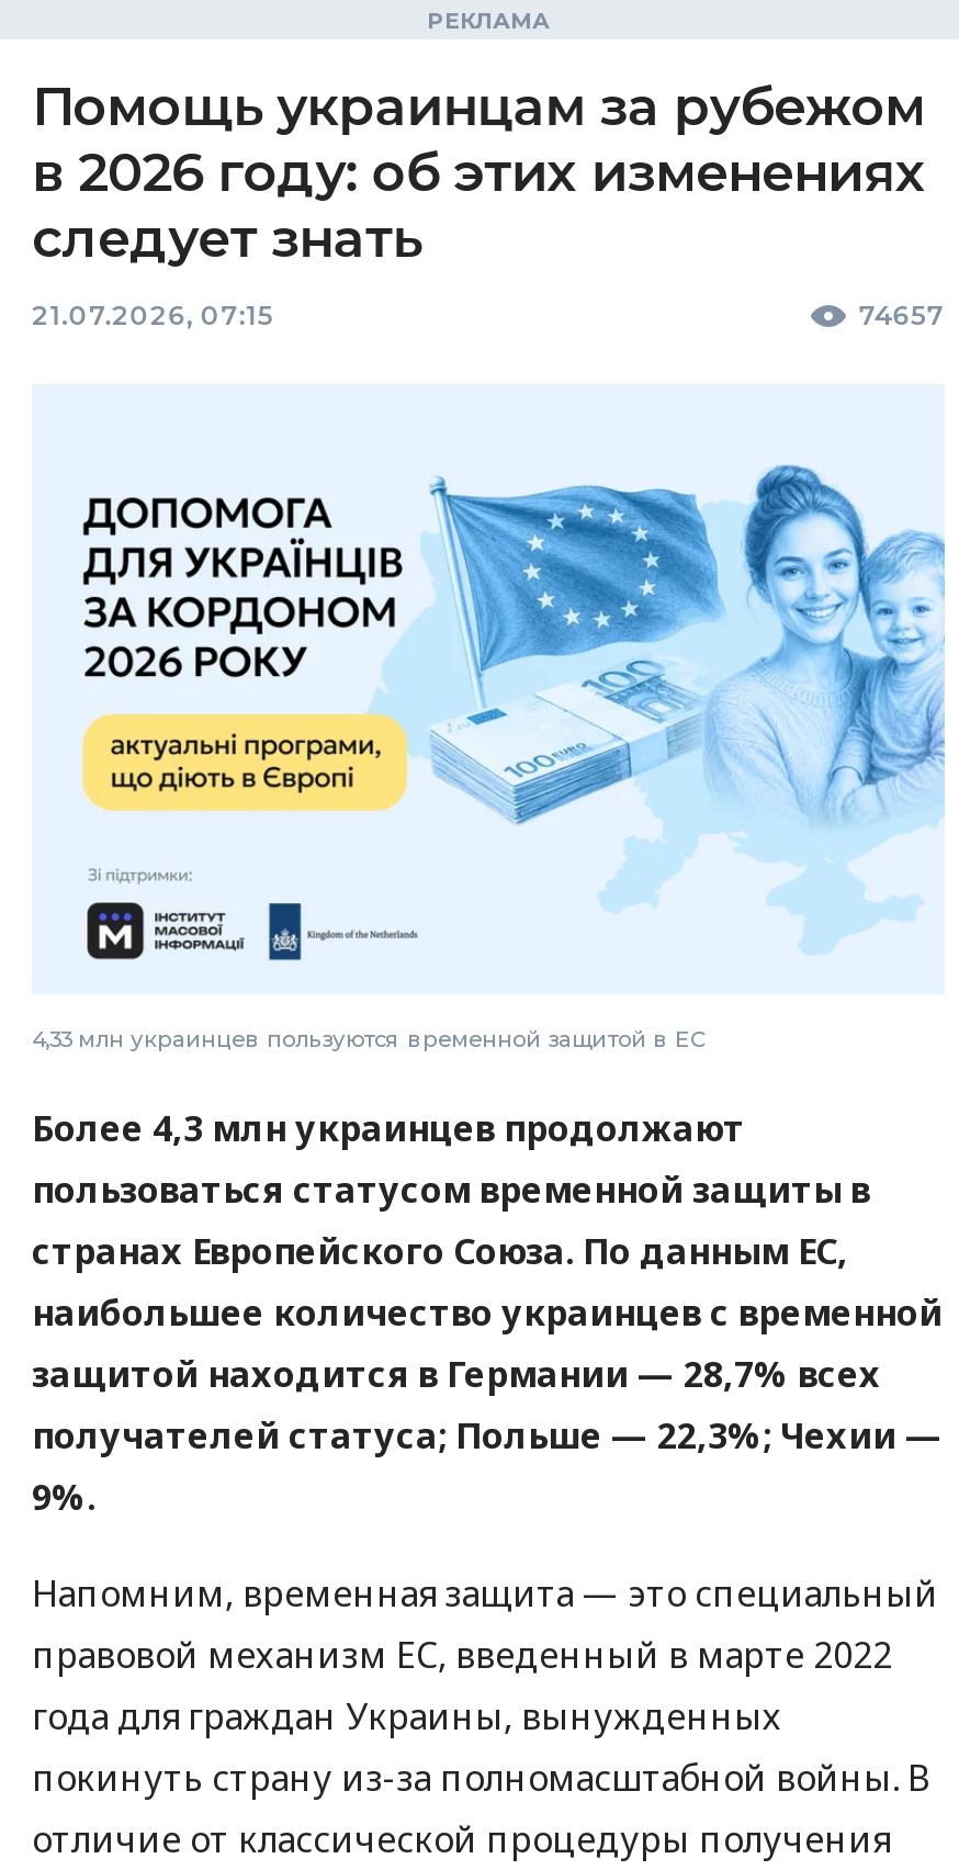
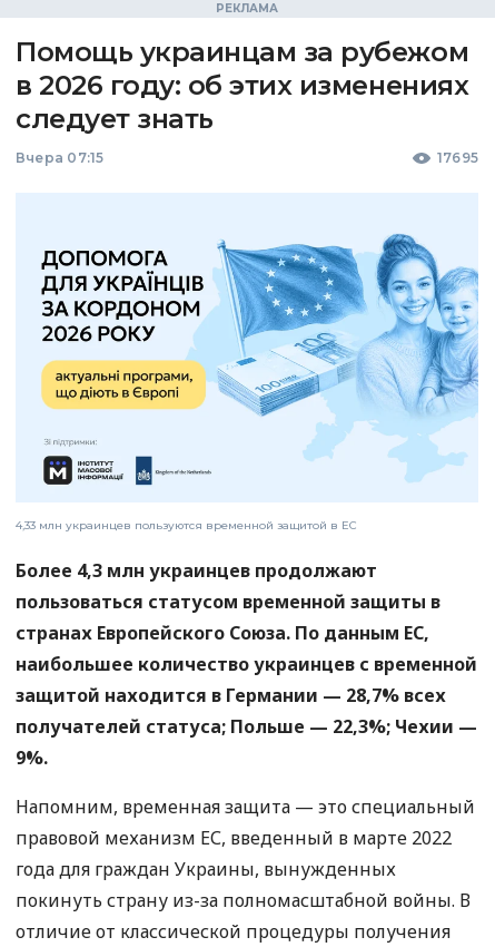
[32,299,945,332] 21.07.2026, 07:15 | 74657 -> [16,150,478,166] Вчера 07:15 | 17695

